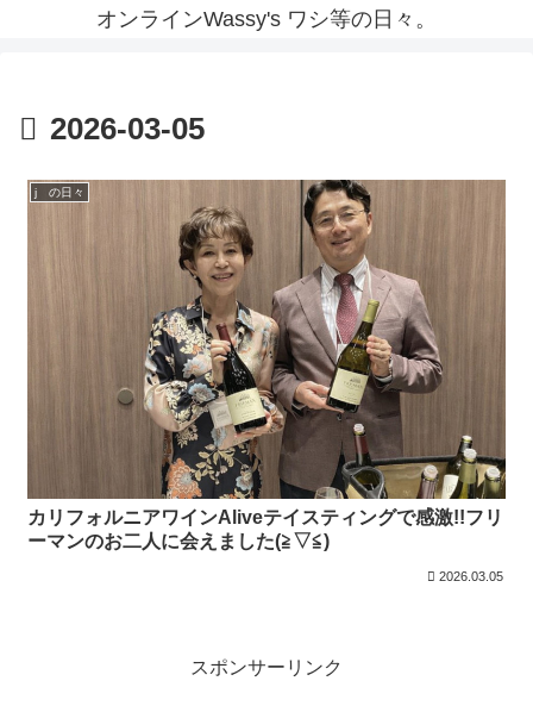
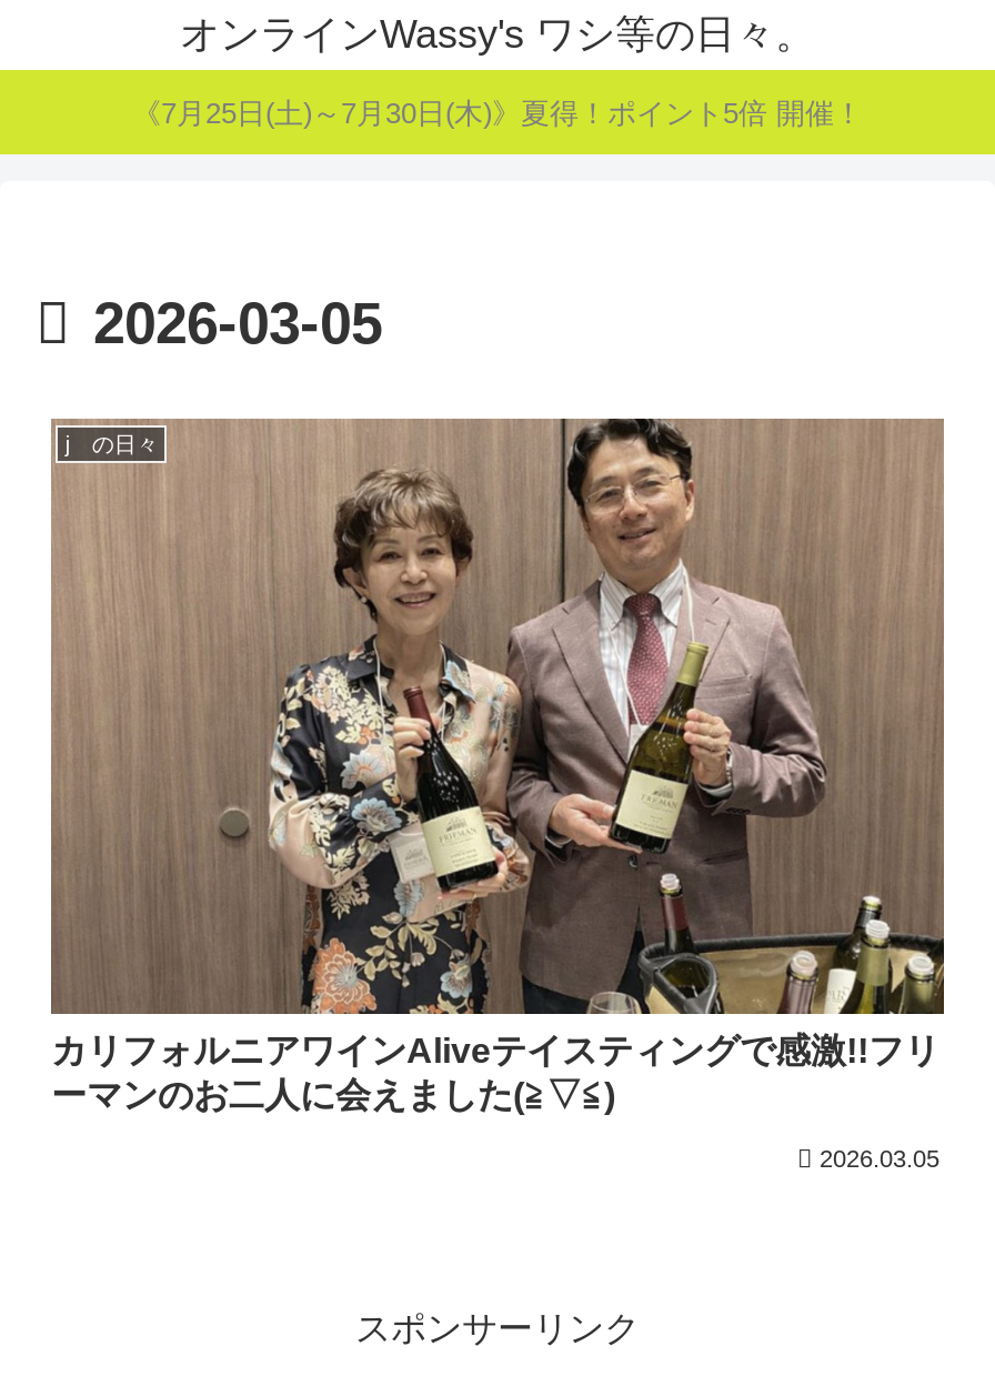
none -> [132,96,863,129] 《7月25日(土)～7月30日(木)》夏得！ポイント5倍 開催！

